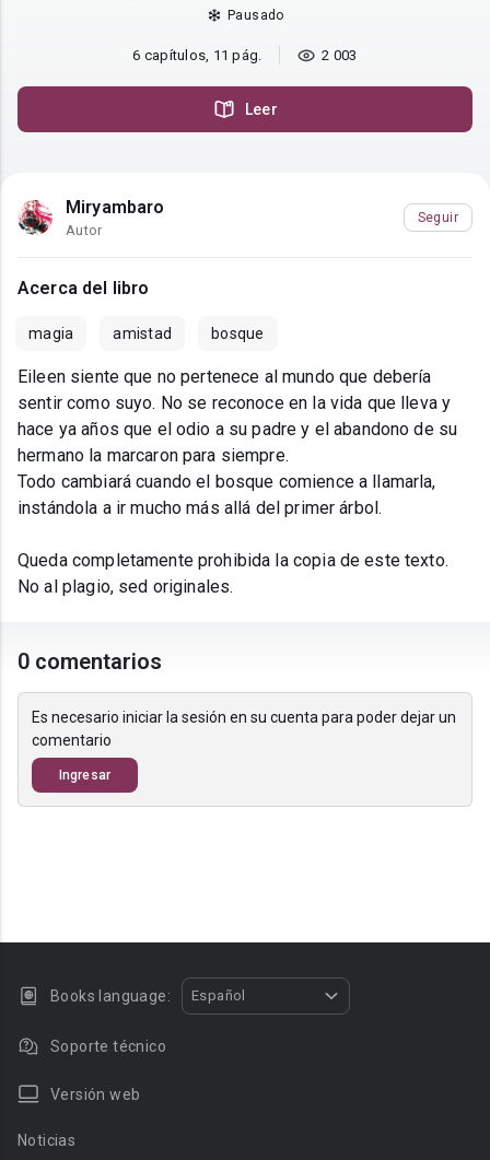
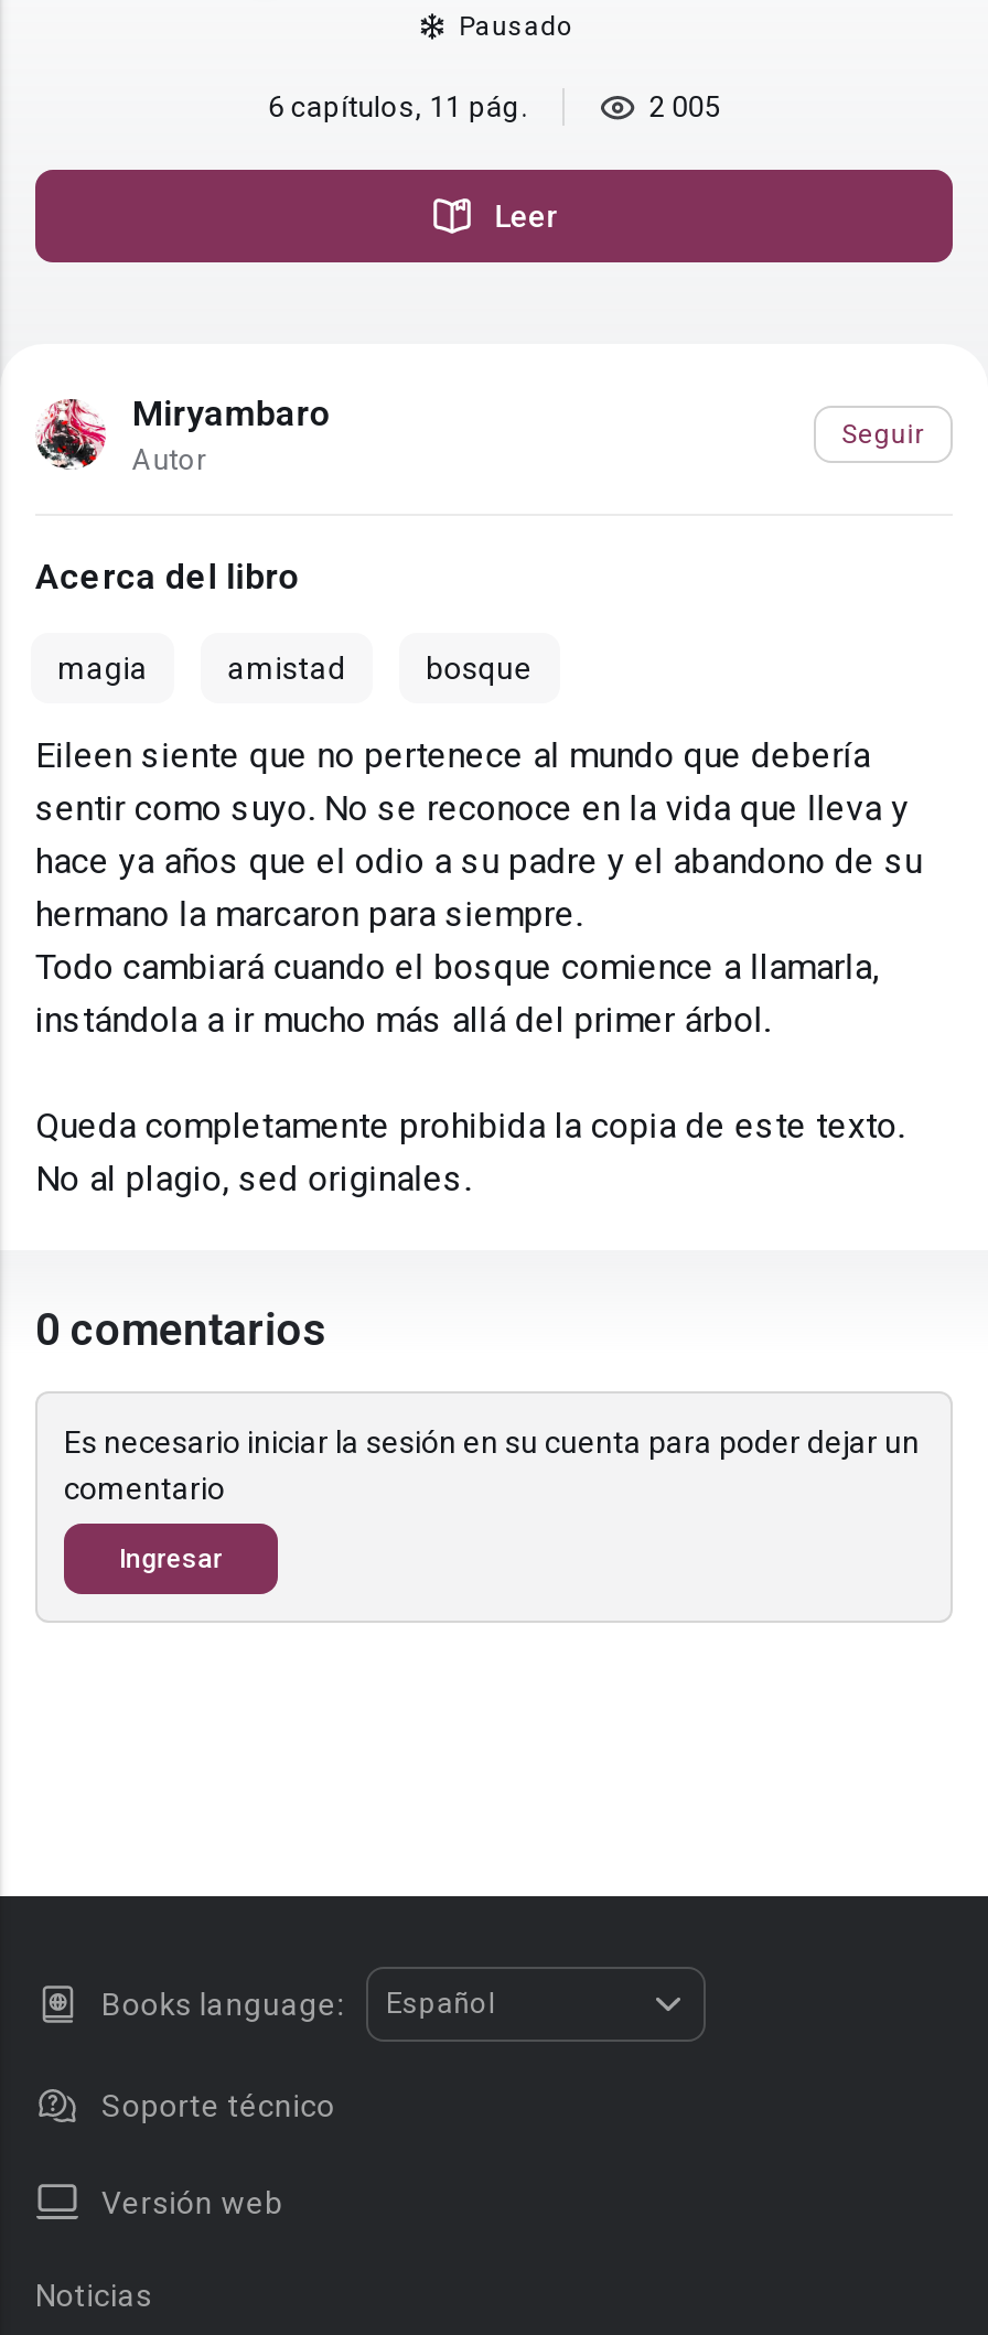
[322,47,357,64] 2 003 -> [649,91,720,124] 2 005

